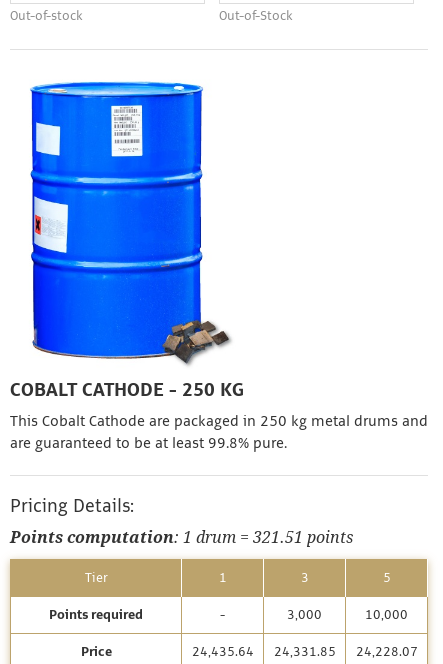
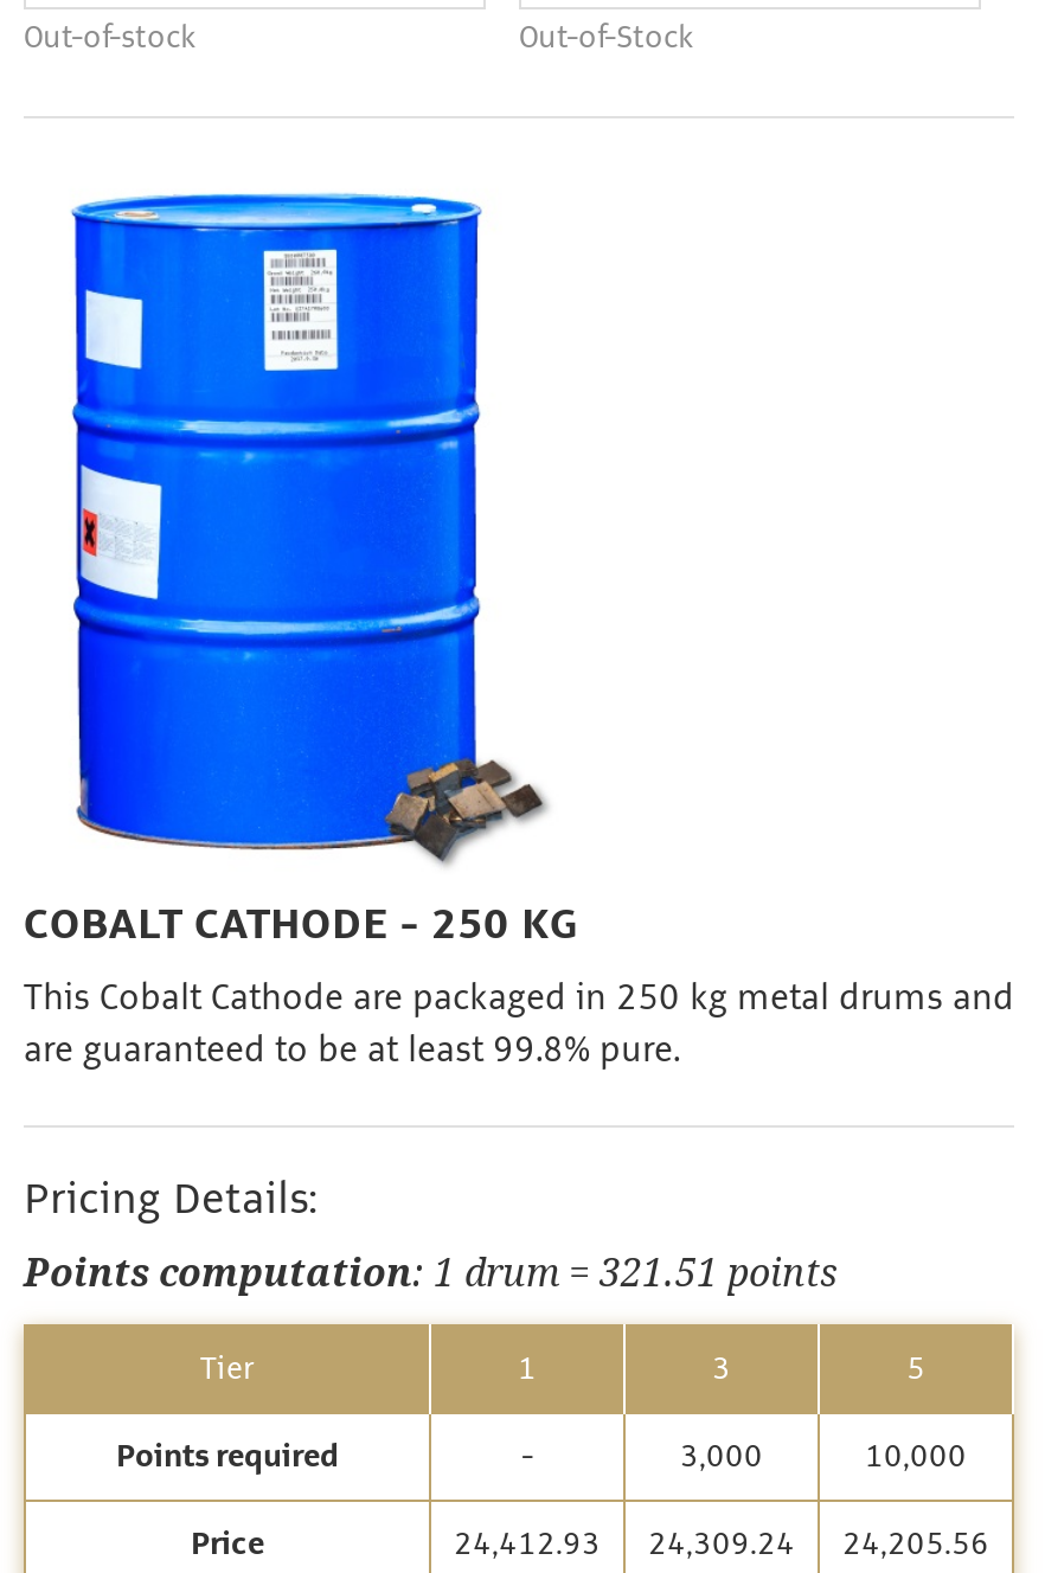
[191,645,253,659] 24,435.64 -> [454,1528,601,1561] 24,412.93
[273,645,335,659] 24,331.85 -> [648,1528,795,1561] 24,309.24
[355,645,417,659] 24,228.07 -> [842,1528,989,1561] 24,205.56

